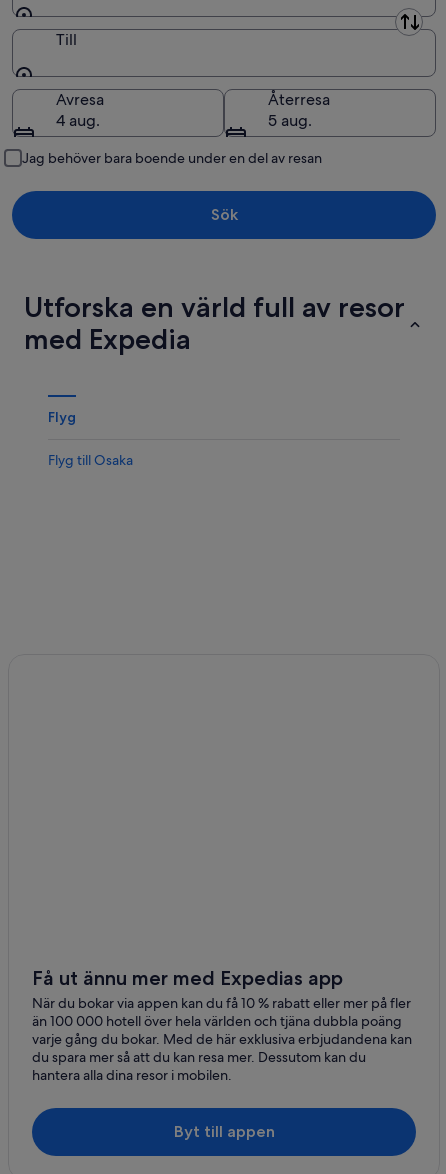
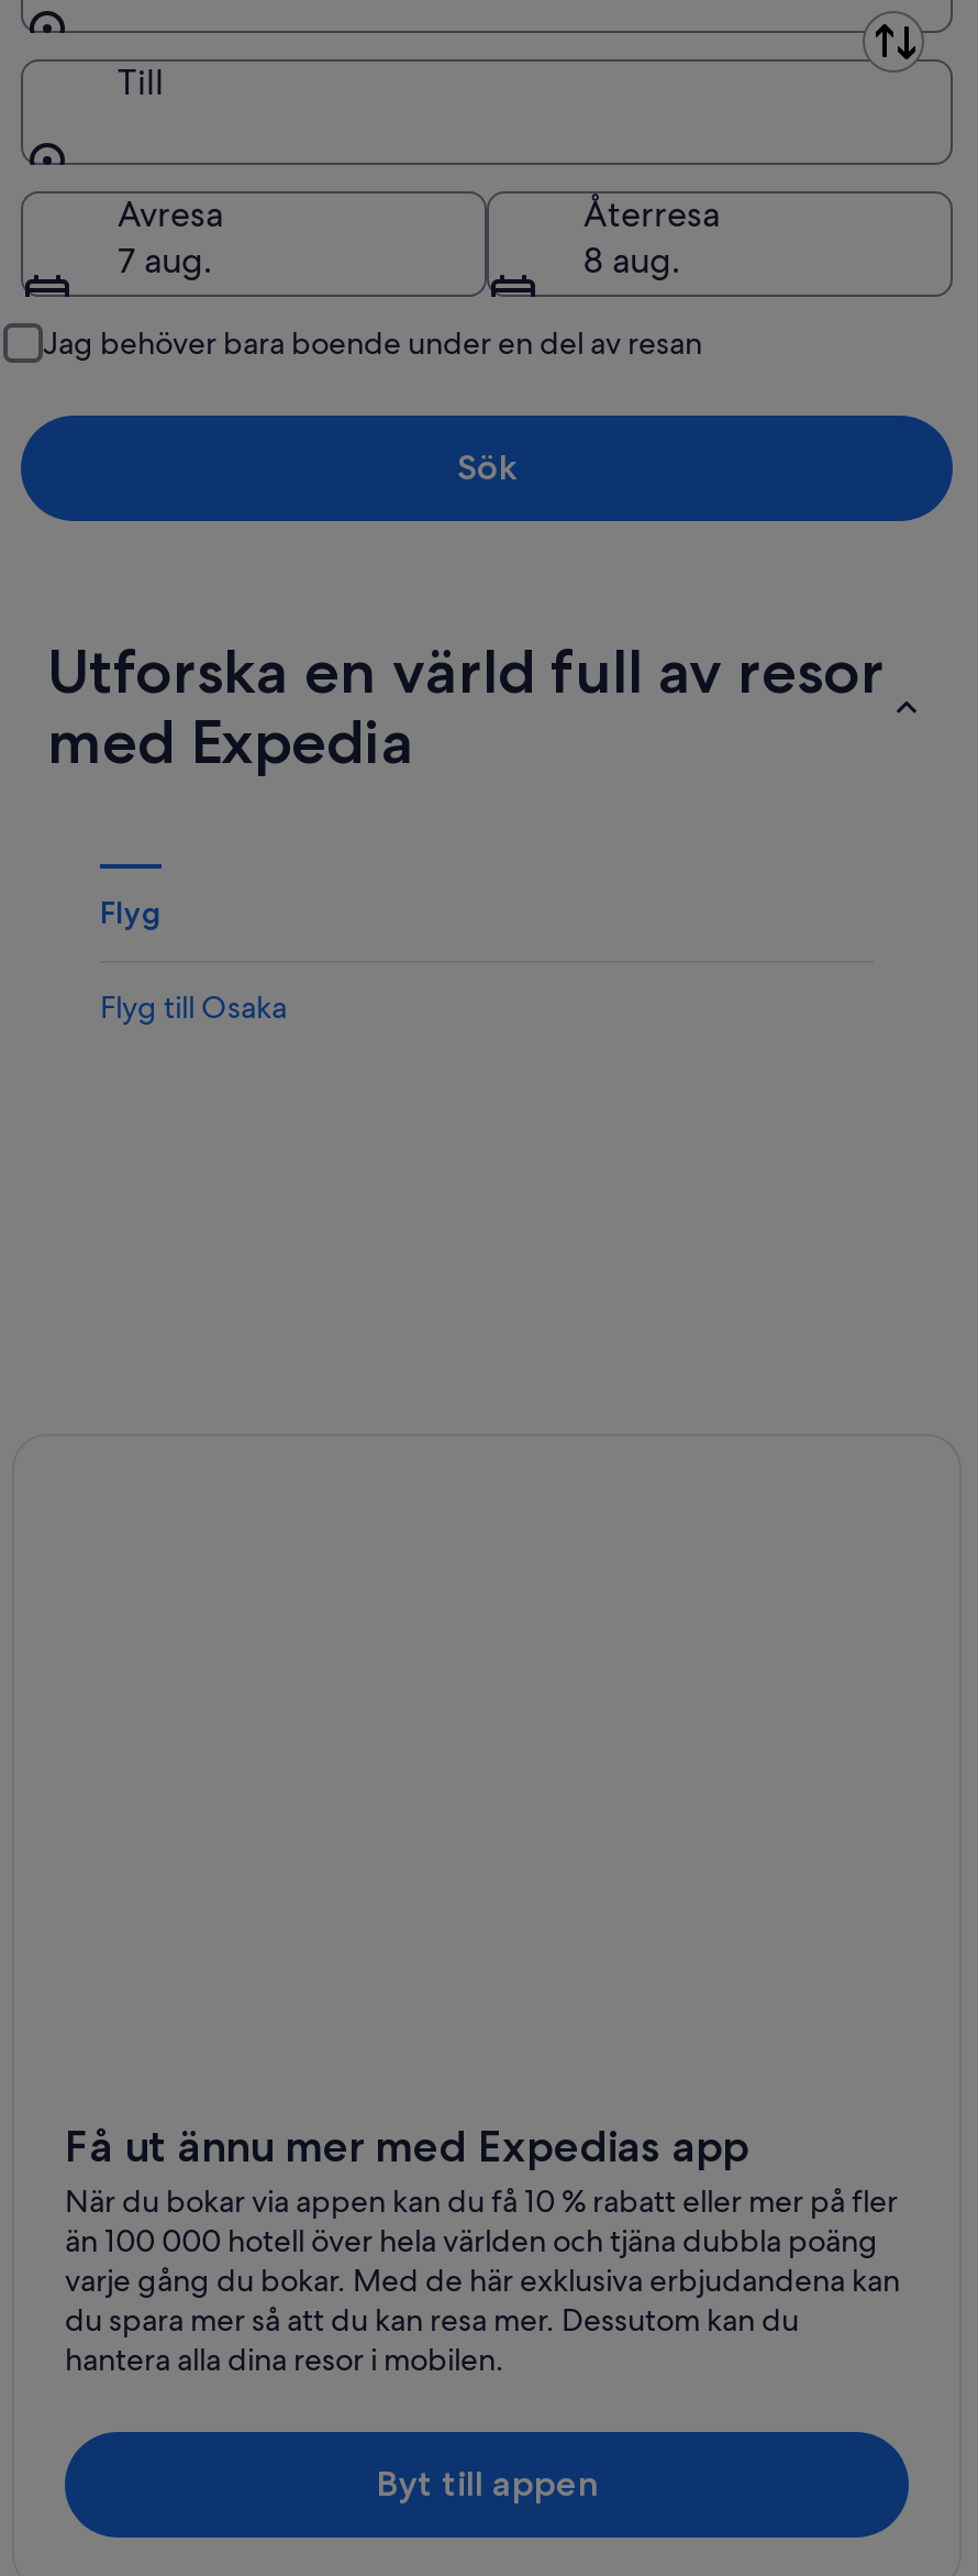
[56,110,100,131] 4 aug. -> [118,237,212,283] 7 aug.
[268,110,312,131] 5 aug. -> [584,237,680,283] 8 aug.

